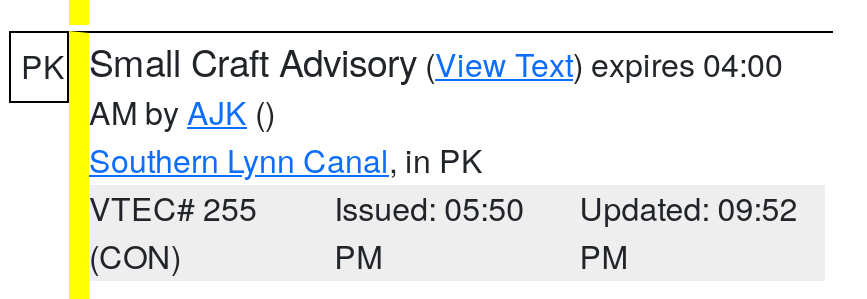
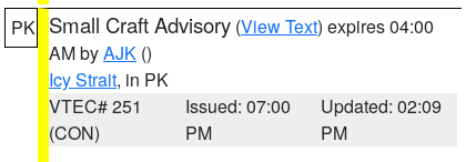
[89,137,483,231] Southern Lynn Canal, in PK | VTEC# 255 -> [49,67,169,119] Icy Strait, in PK | VTEC# 251
[334,185,524,231] Issued: 05:50 -> [185,93,290,119] Issued: 07:00
[579,185,797,231] Updated: 09:52 -> [321,93,442,119] Updated: 02:09

